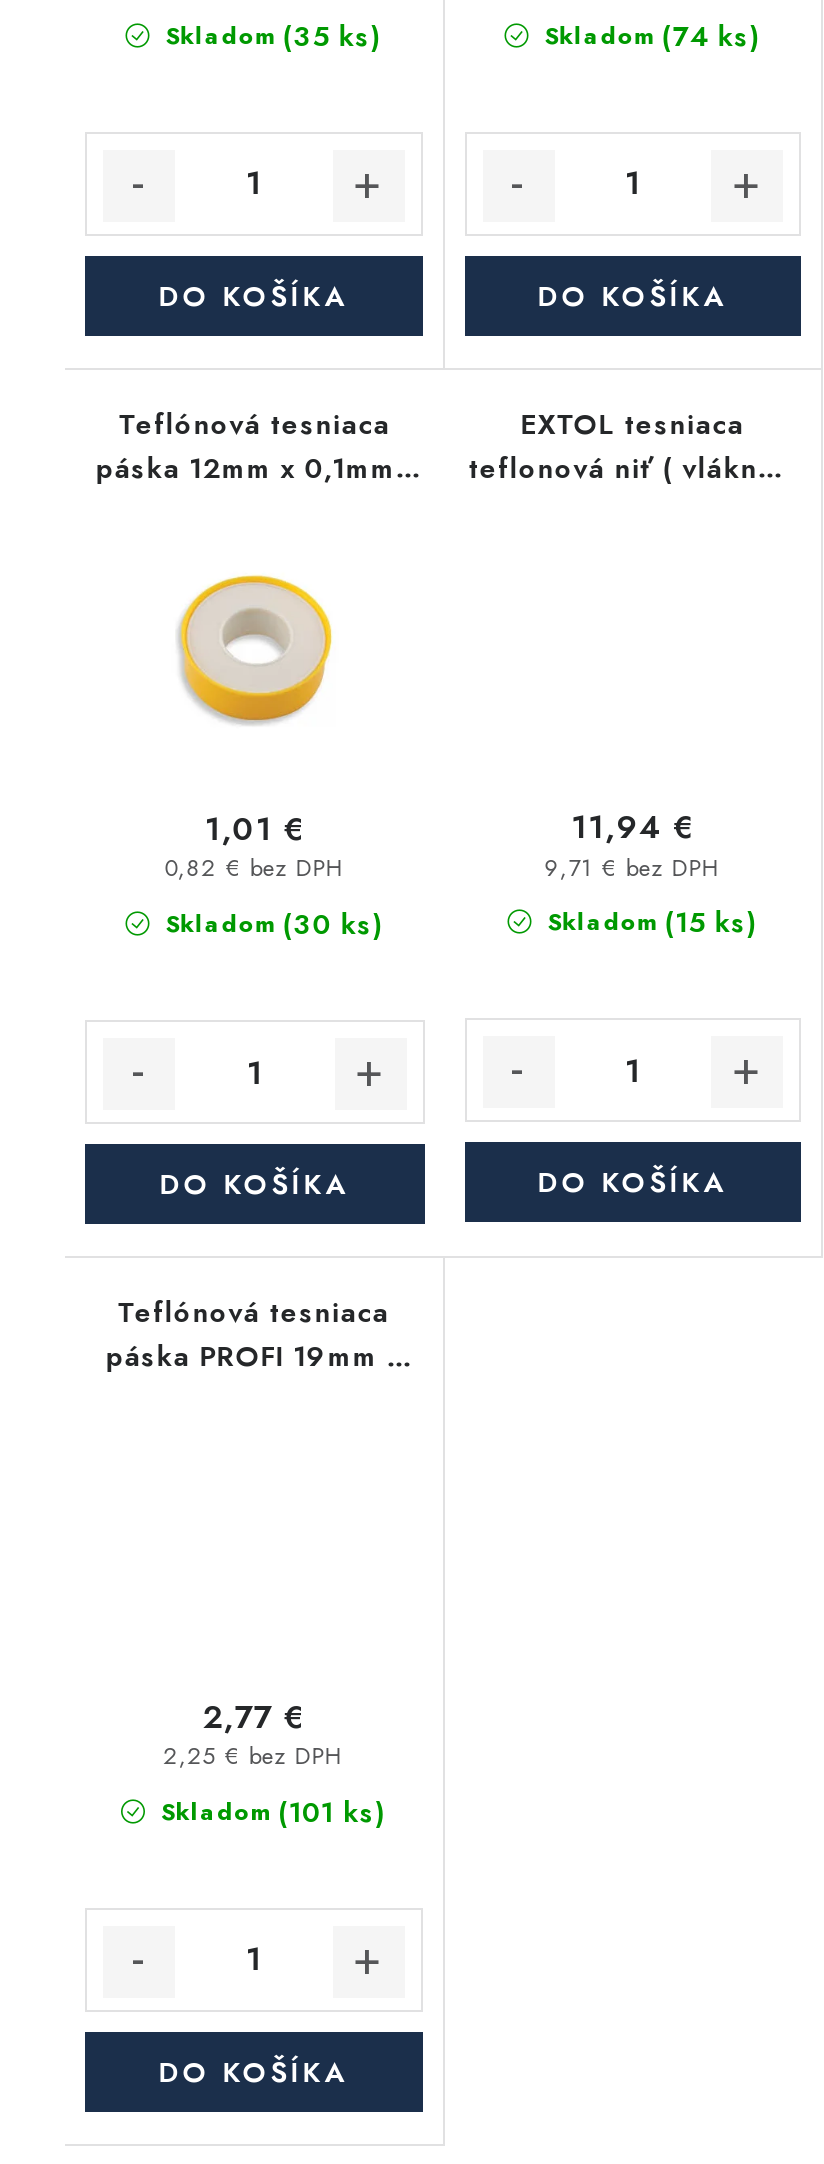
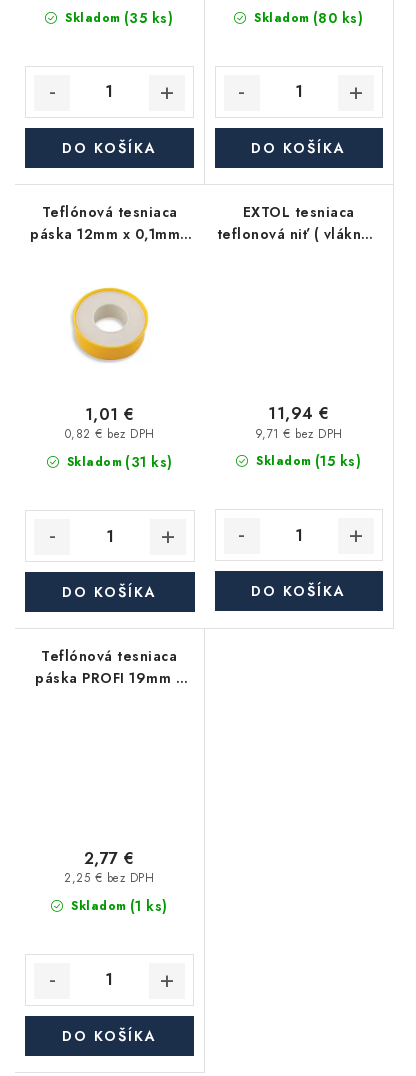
[535,15,761,55] Skladom (74 ks) -> [250,8,363,28] Skladom (80 ks)
[157,904,383,944] Skladom (30 ks) -> [62,452,173,472] Skladom (31 ks)
[152,1792,386,1832] Skladom (101 ks) -> [66,896,167,916] Skladom (1 ks)

